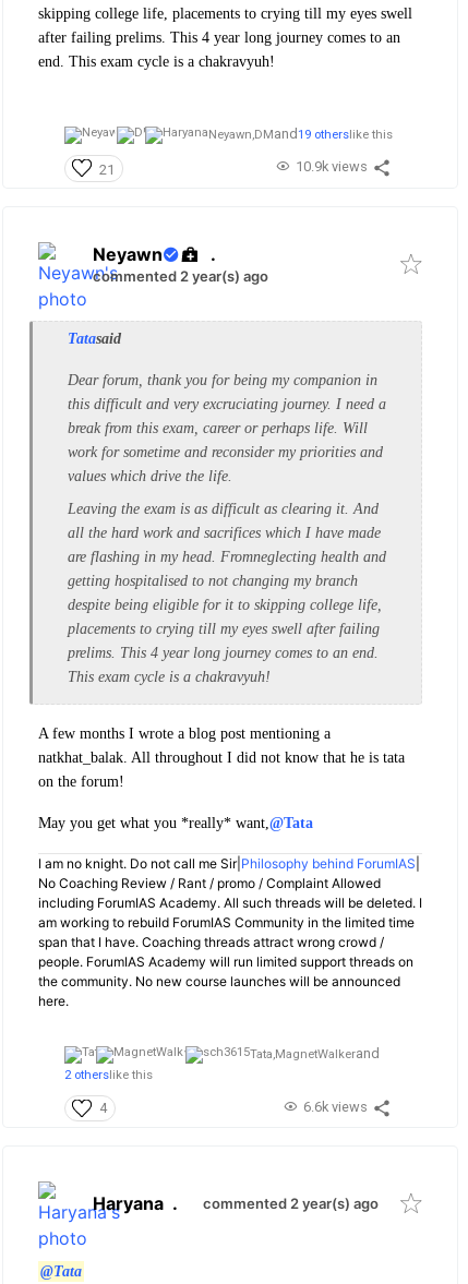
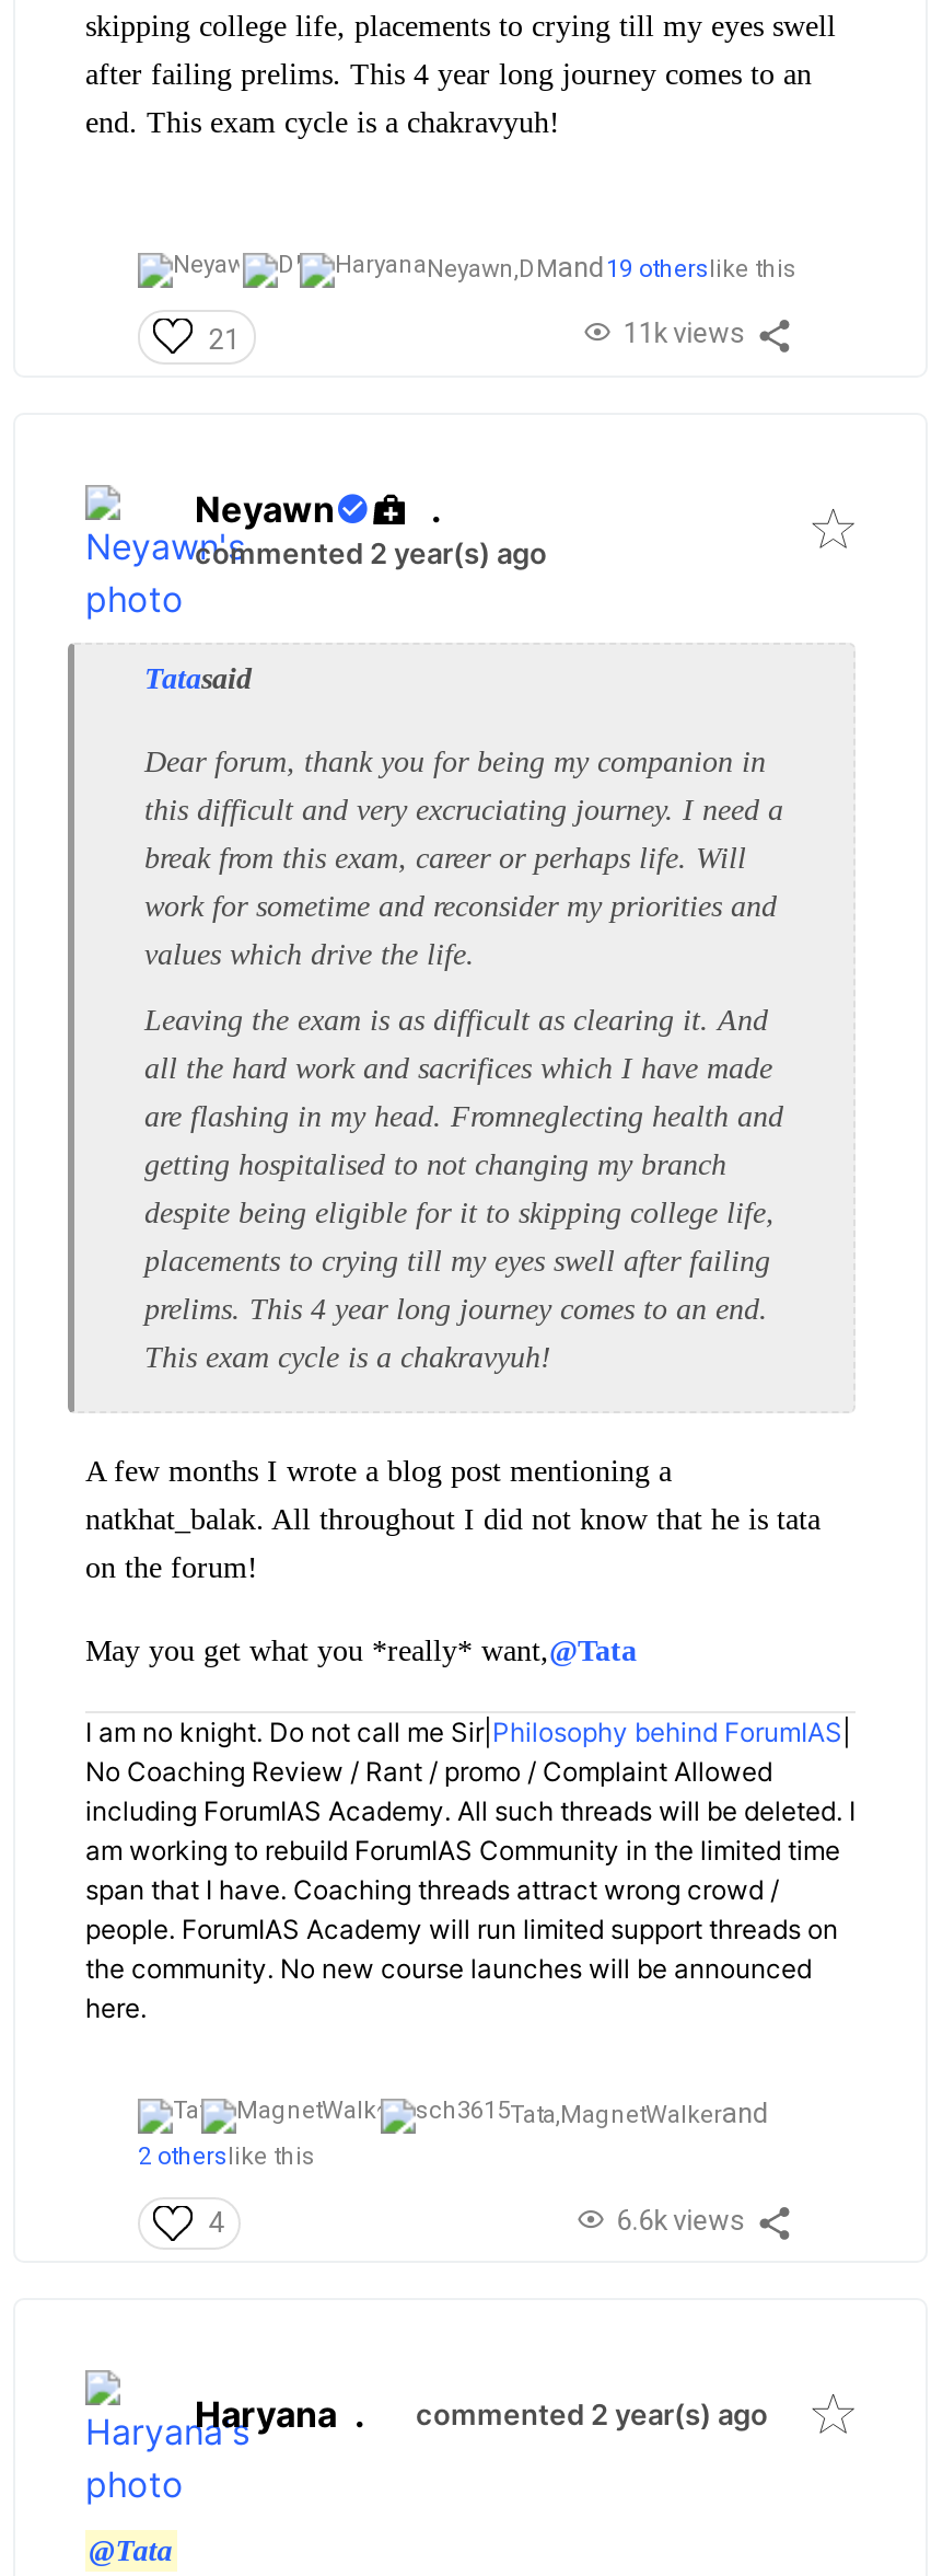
[295,159,367,175] 10.9k views -> [623,317,745,350] 11k views

